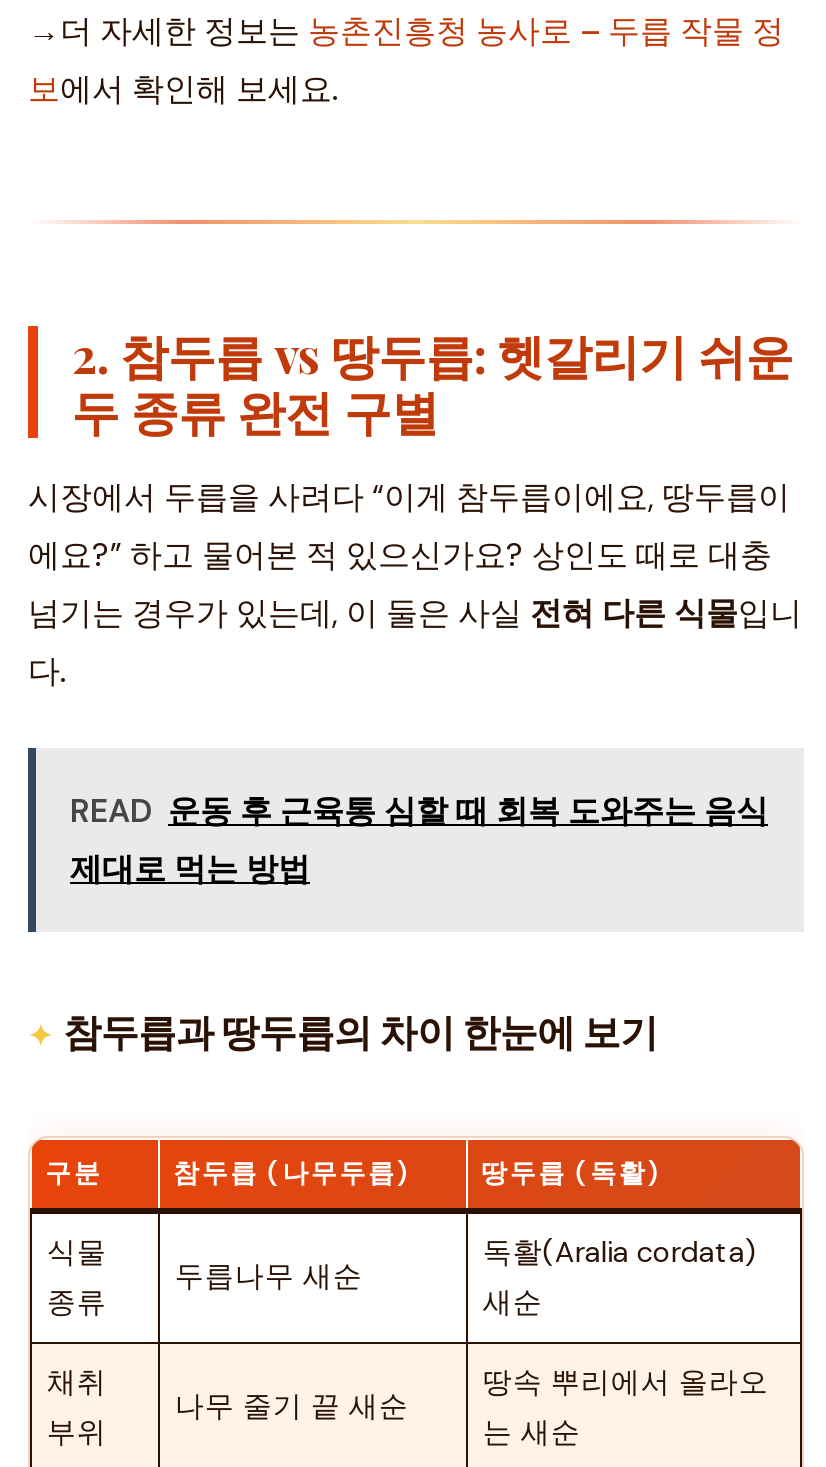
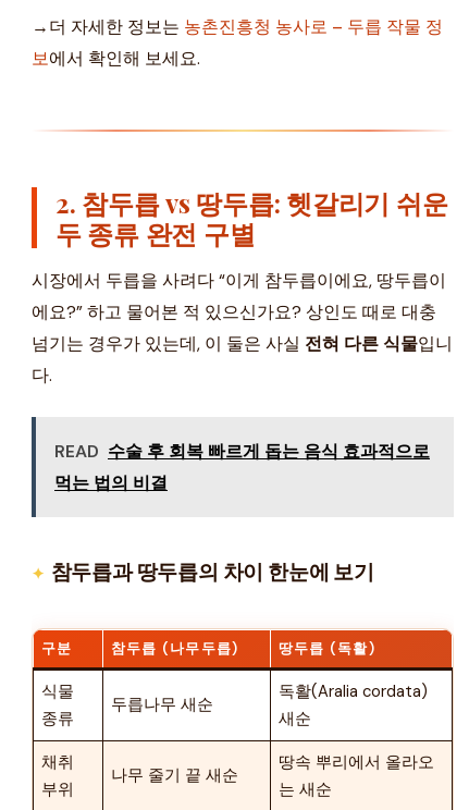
[70,789,768,889] READ 운동 후 근육통 심할 때 회복 도와주는 음식 | 제대로 먹는 방법 -> [54,439,430,494] READ 수술 후 회복 빠르게 돕는 음식 효과적으로 | 먹는 법의 비결

